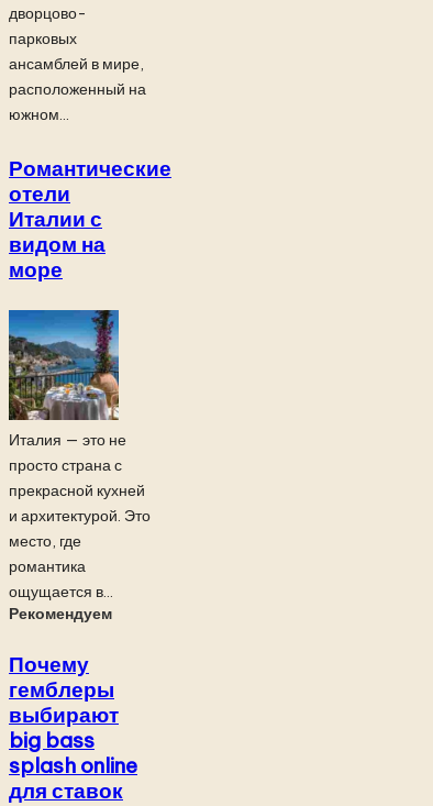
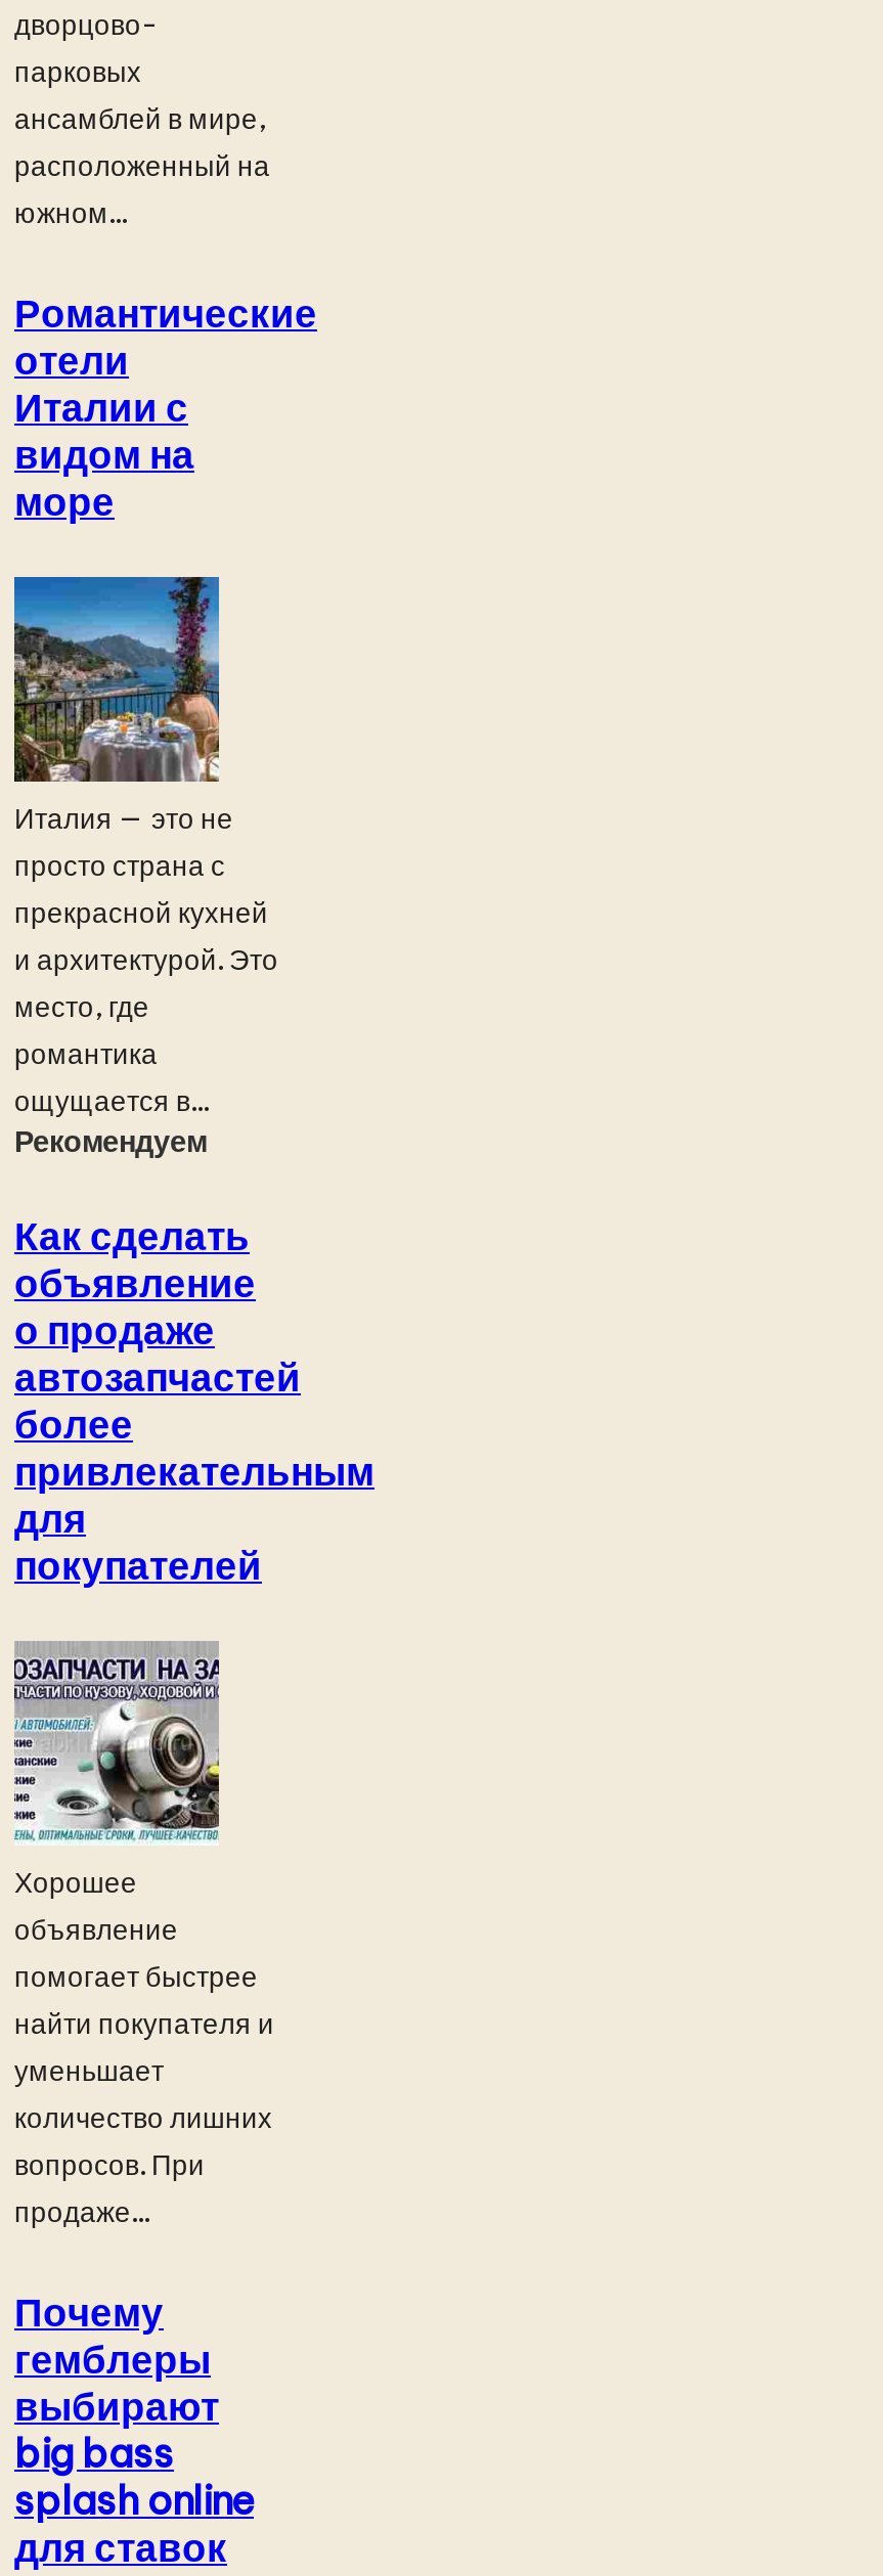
none -> [12,1639,274,2231] [image] | Хорошее | объявление | помогает быстрее | найти покупателя и | уменьшает | количество лишних | вопросов. При | продаже...
none -> [14,1211,374,1590] Как сделать | объявление | о продаже | автозапчастей | более | привлекательным | для | покупателей

